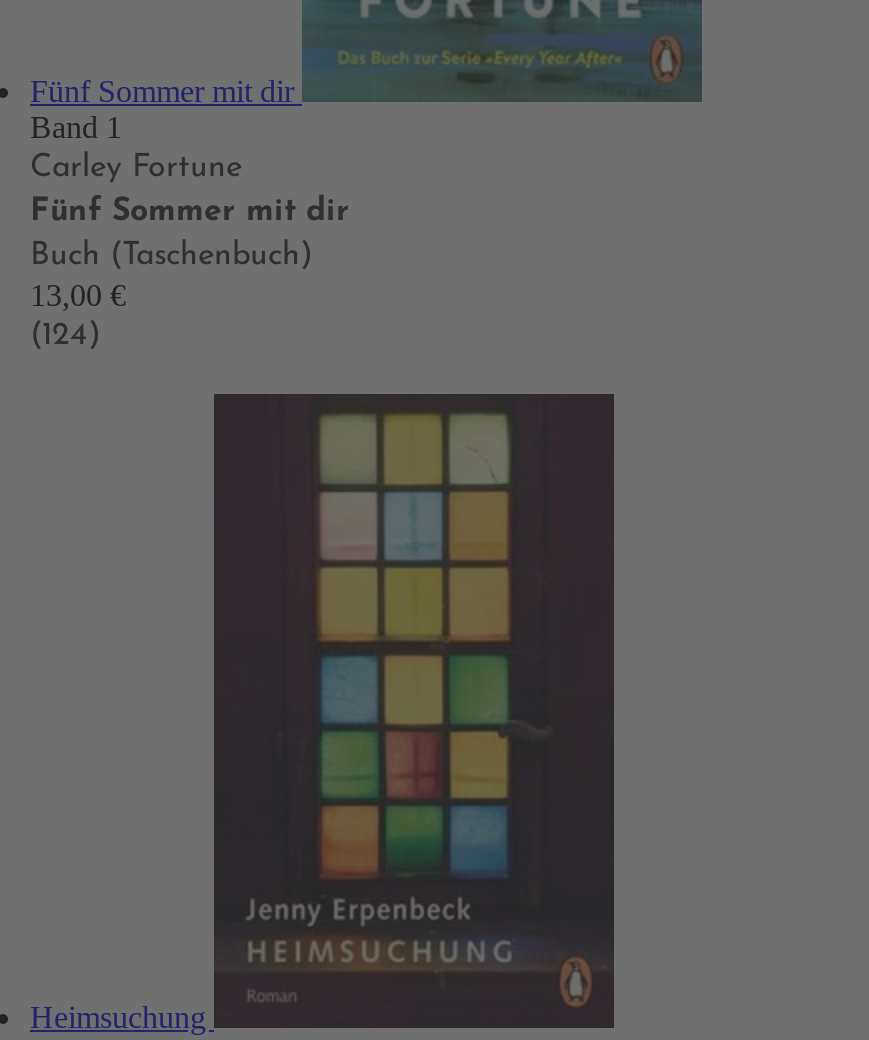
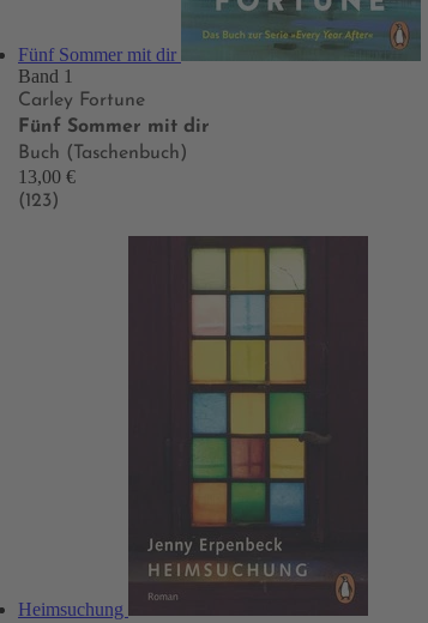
[30,320,100,352] (124) -> [18,192,59,211] (123)

